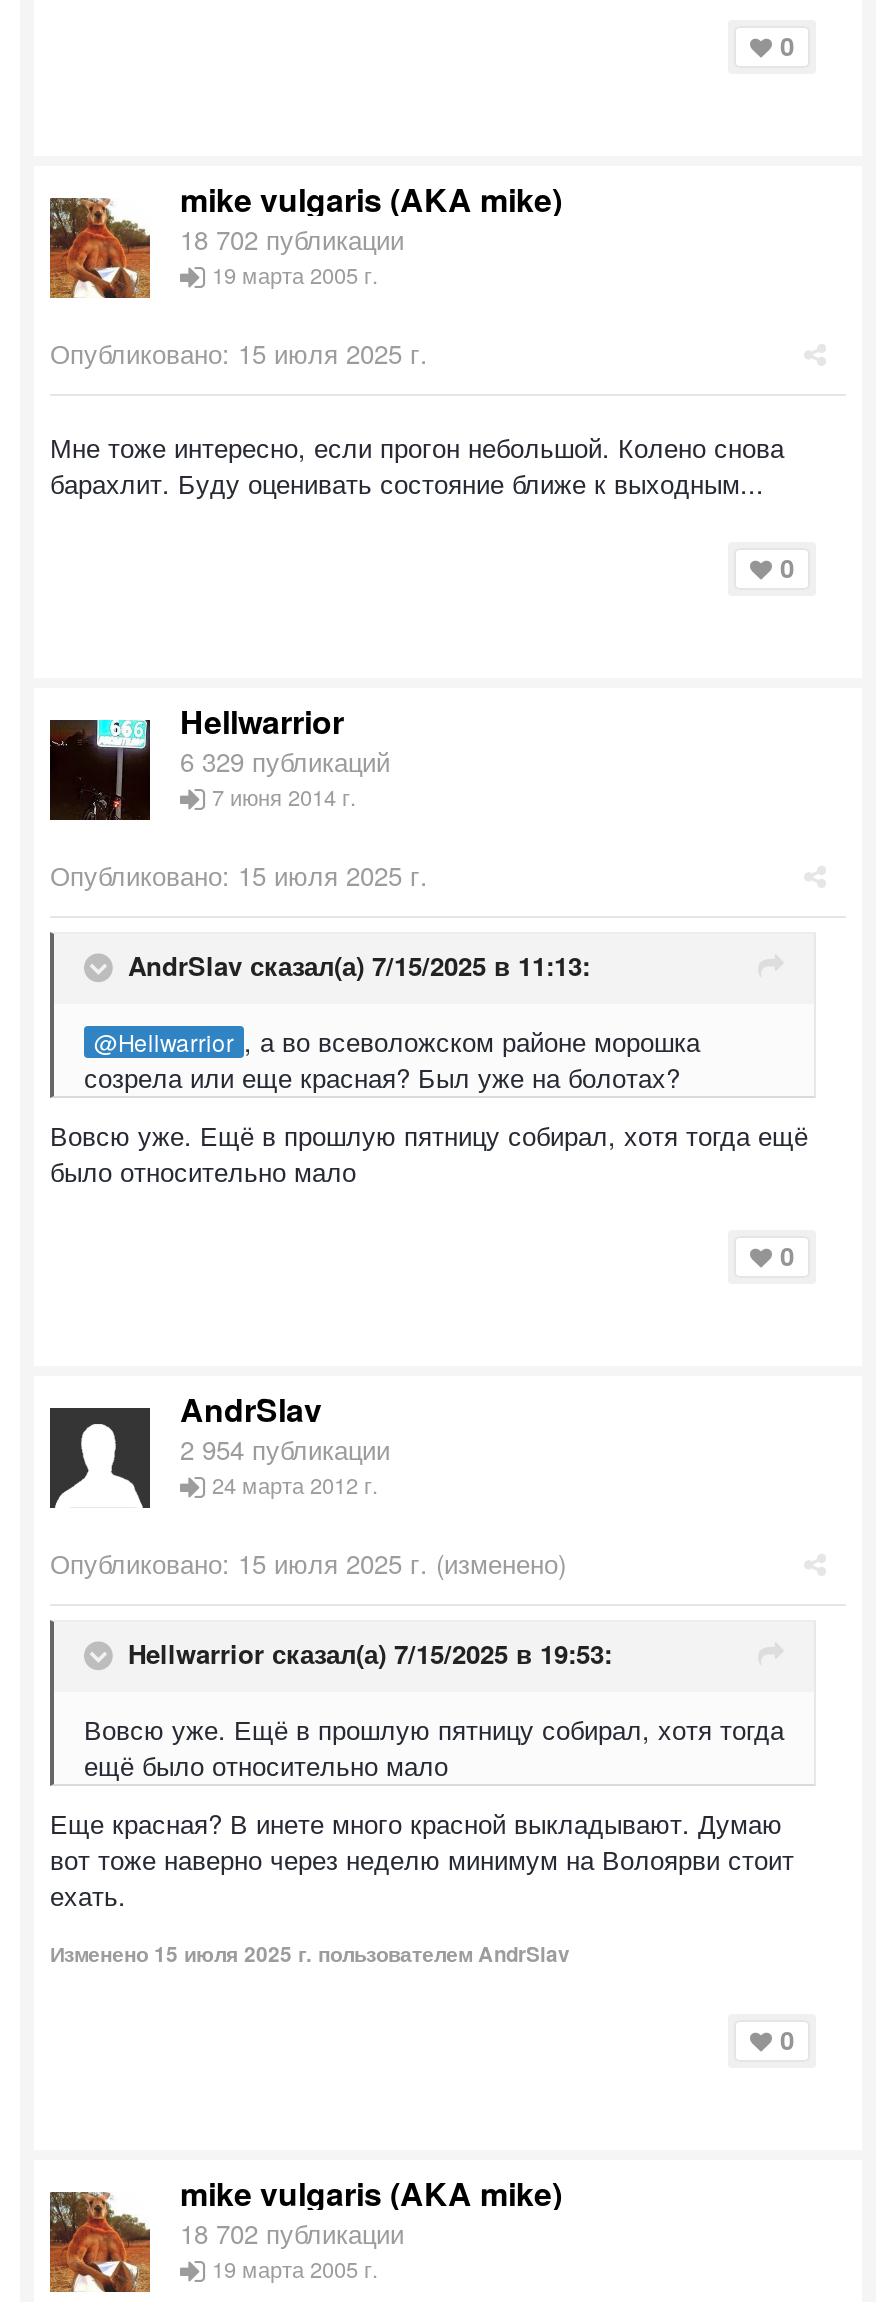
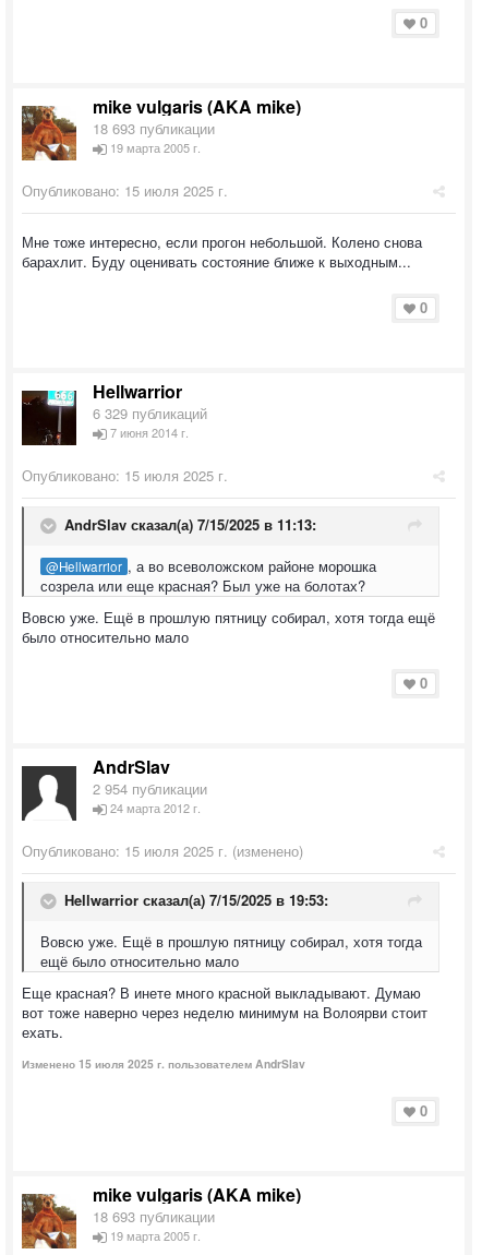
[180,220,404,258] 18 702 публикации -> [93,118,215,139] 18 693 публикации
[180,2214,404,2252] 18 702 публикации -> [93,1206,215,1227] 18 693 публикации

